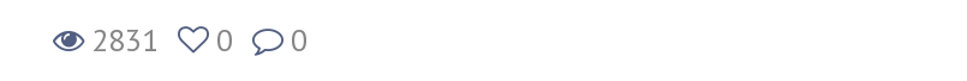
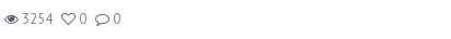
[84,20,308,61] 2831 0 0 -> [19,10,120,28] 3254 0 0

